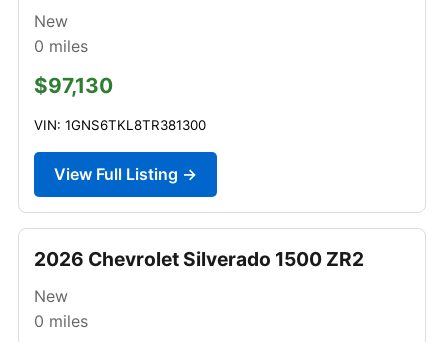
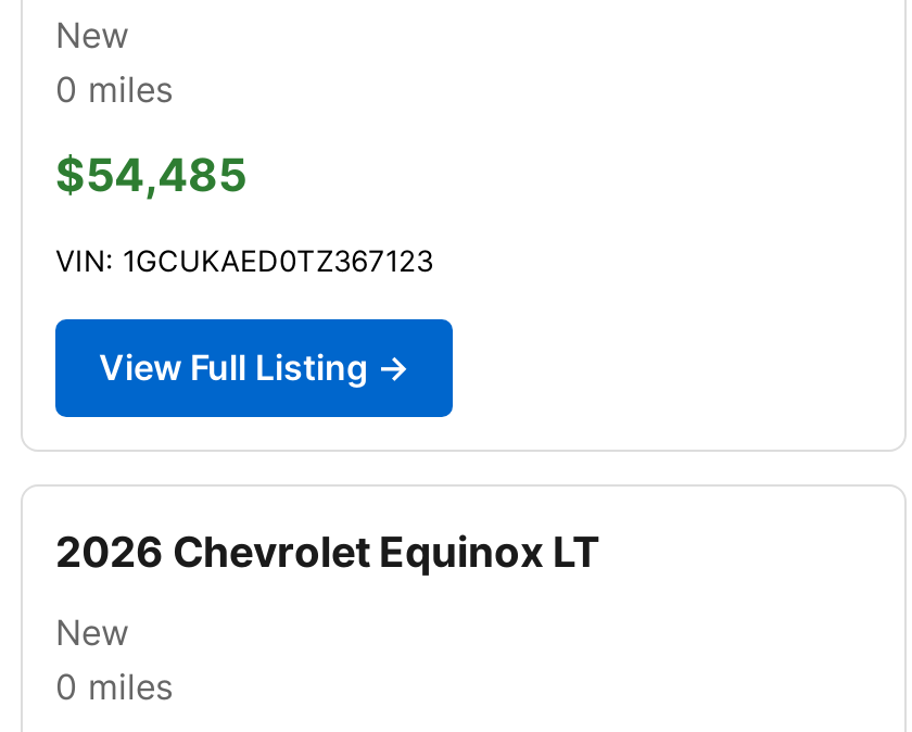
[34,73,113,98] $97,130 -> [55,147,246,202] $54,485
[34,117,206,133] VIN: 1GNS6TKL8TR381300 -> [55,243,433,278] VIN: 1GCUKAED0TZ367123
[34,247,364,271] 2026 Chevrolet Silverado 1500 ZR2 -> [55,525,600,578] 2026 Chevrolet Equinox LT

